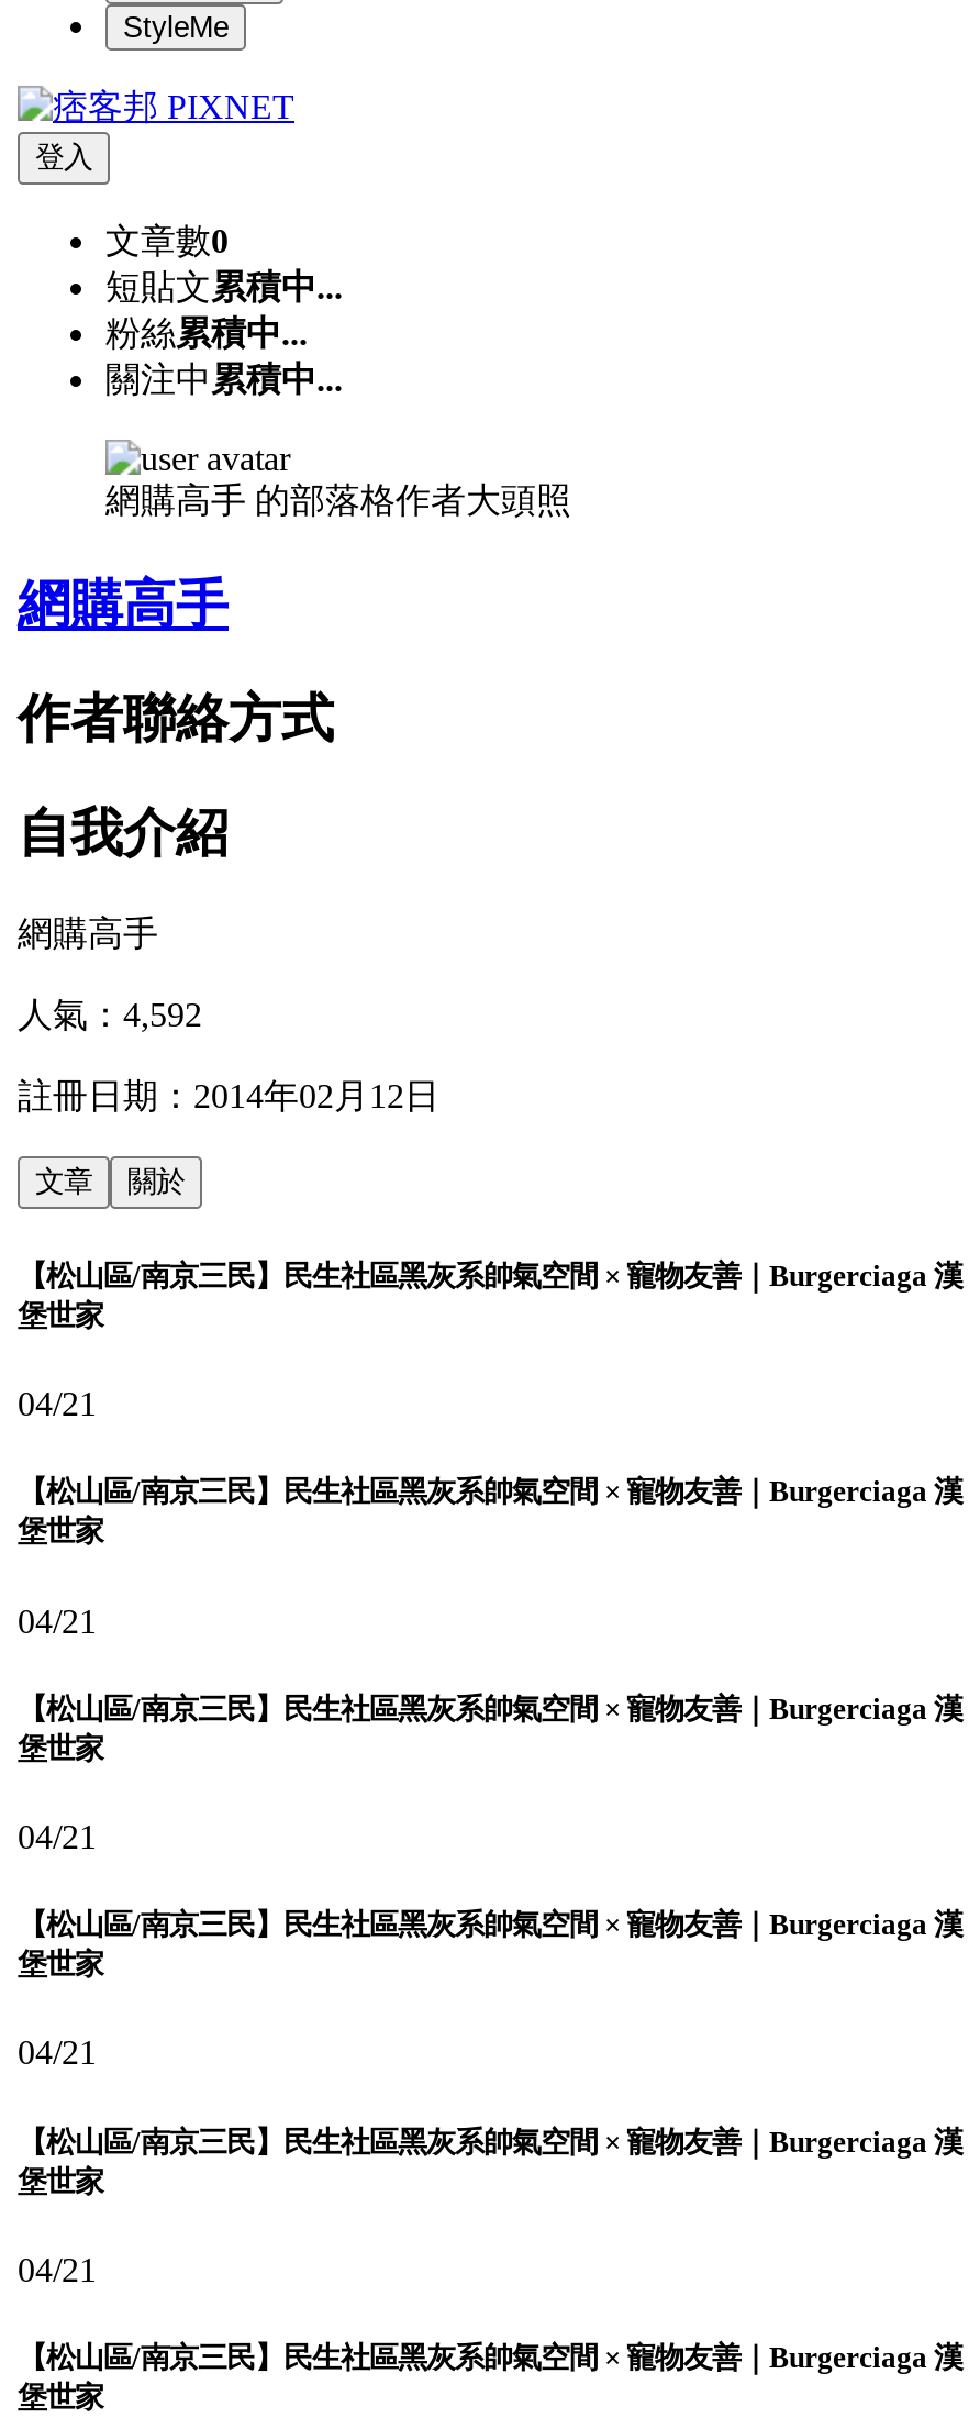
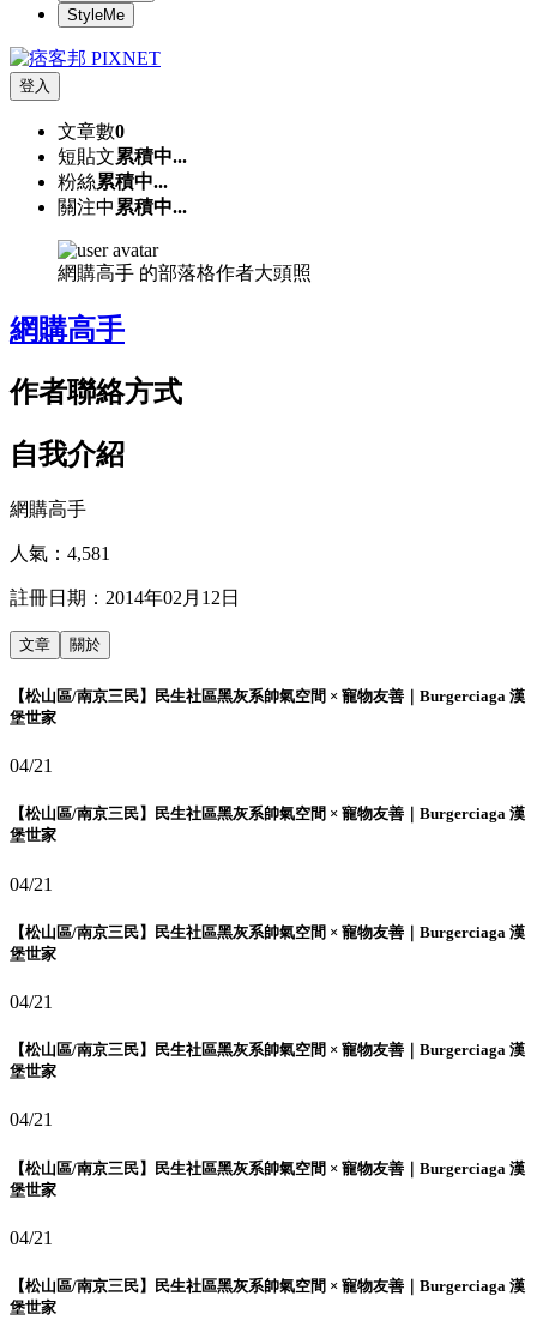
[18,996,202,1033] 人氣：4,592 -> [10,543,110,563] 人氣：4,581

